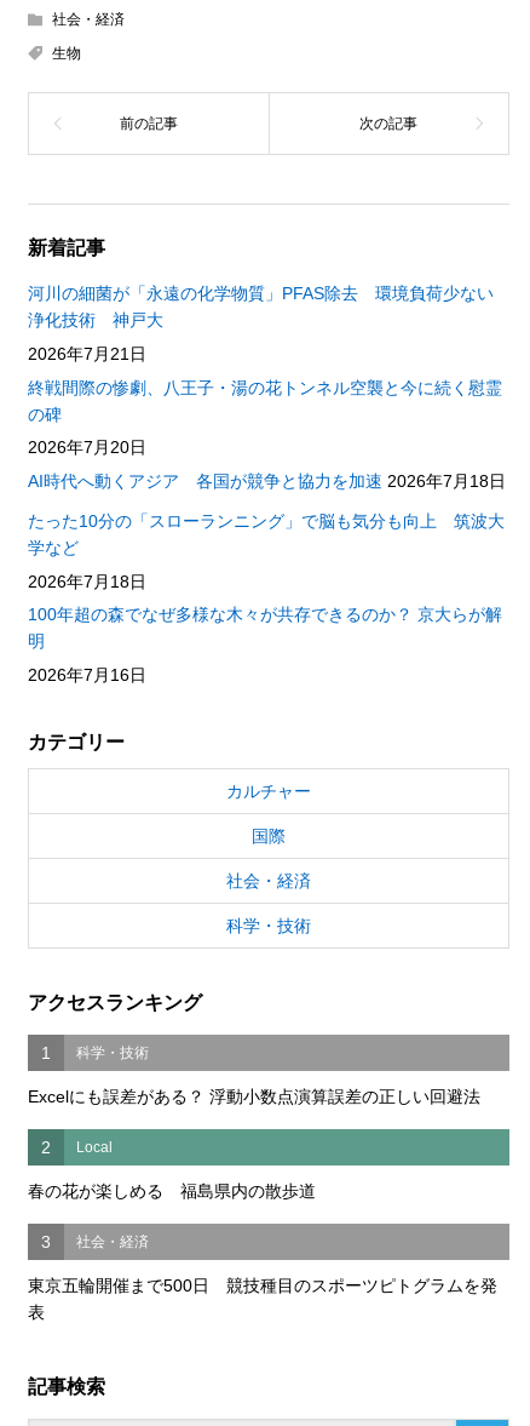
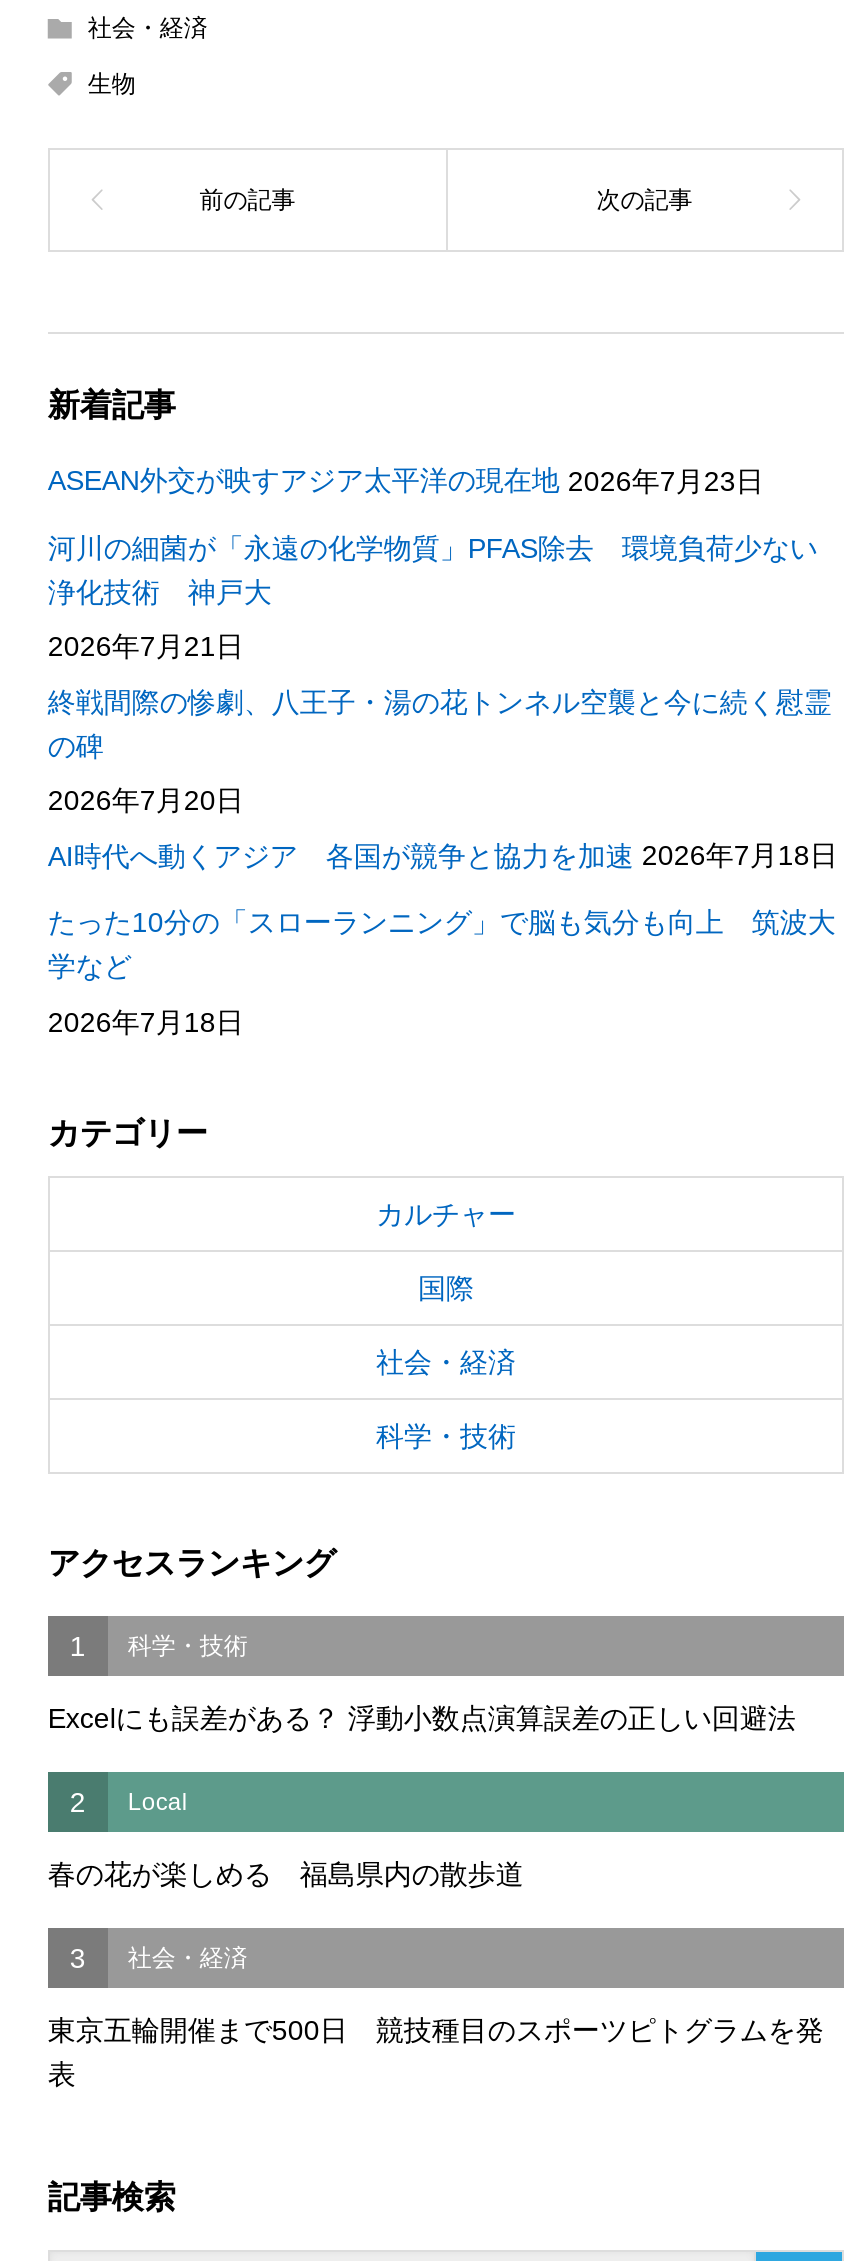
none -> [48,465,764,497] ASEAN外交が映すアジア太平洋の現在地 2026年7月23日
moved [28,284,506,591] -> [48,531,838,1038]: 河川の細菌が「永遠の化学物質」PFAS除去 環境負荷少ない | 浄化技術 神戸大 | 2026年7月21日 | ... | 学など | 2026年7月18日
[28,605,502,684] 100年超の森でなぜ多様な木々が共存できるのか？ 京大らが解 | 明 | 2026年7月16日 -> none

